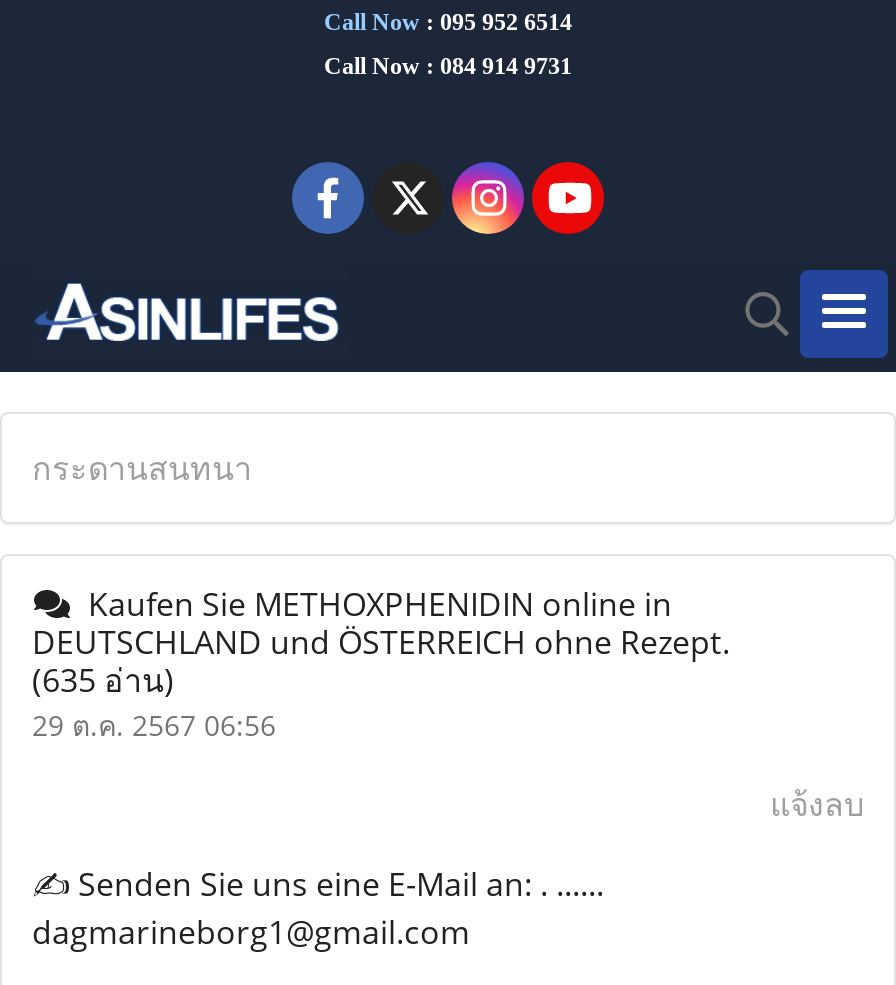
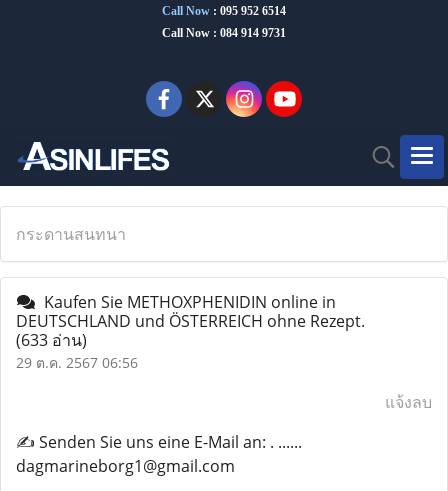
[32,658,174,702] (635 อ่าน) -> [16,329,87,351] (633 อ่าน)

